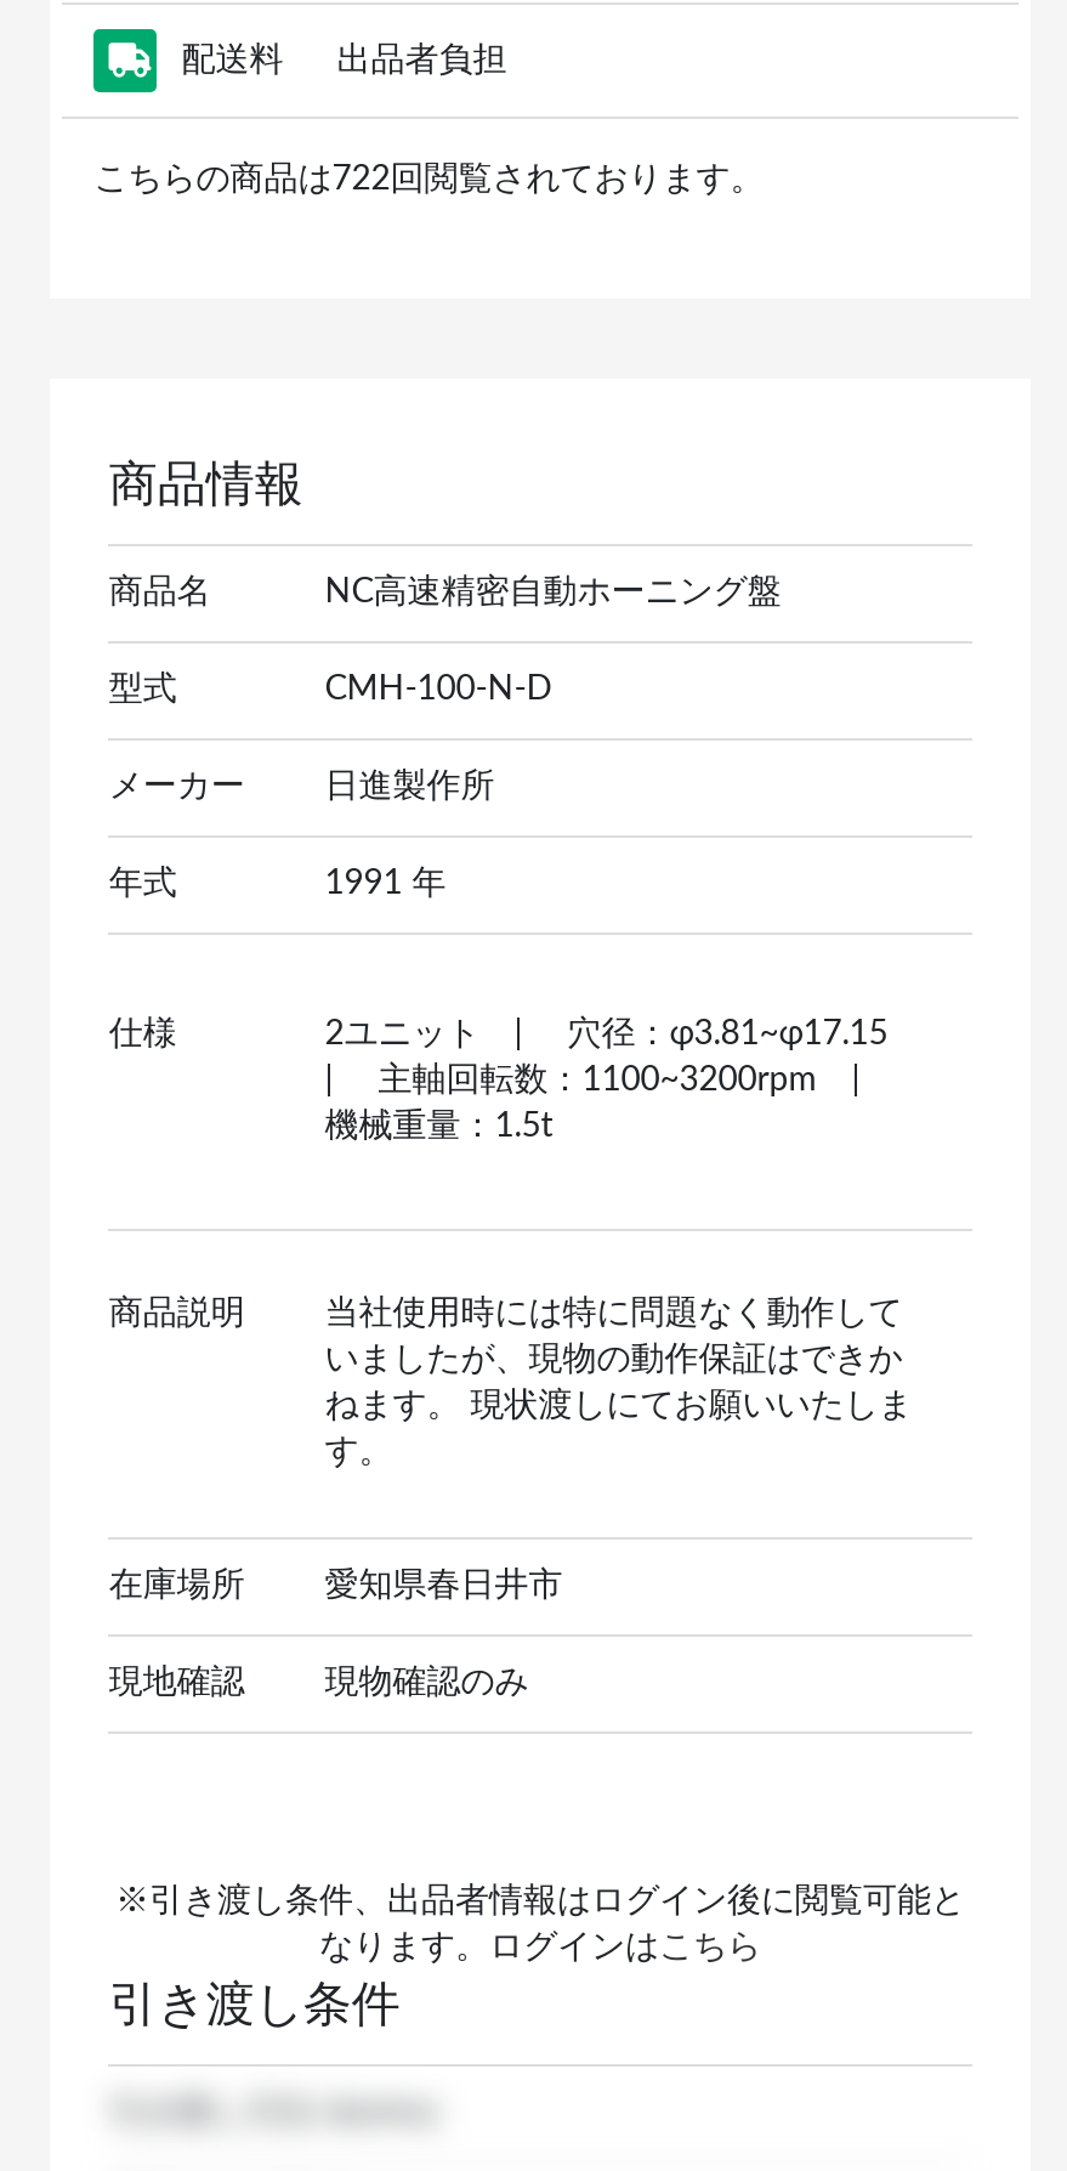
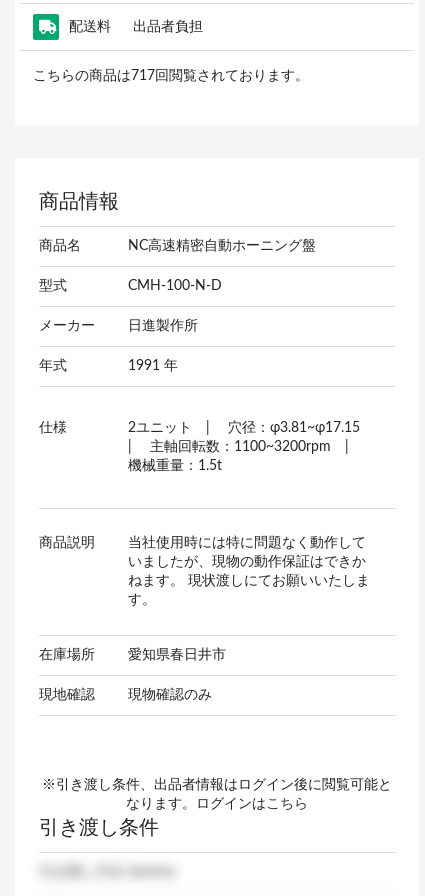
[94,164,764,198] こちらの商品は722回閲覧されております。 -> [33,69,309,83] こちらの商品は717回閲覧されております。

